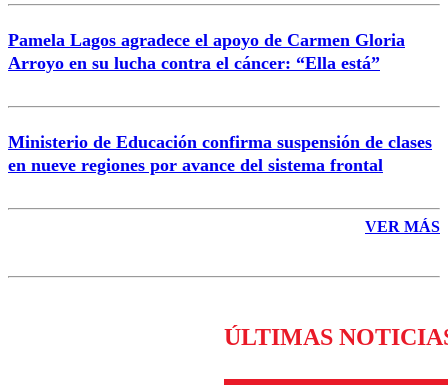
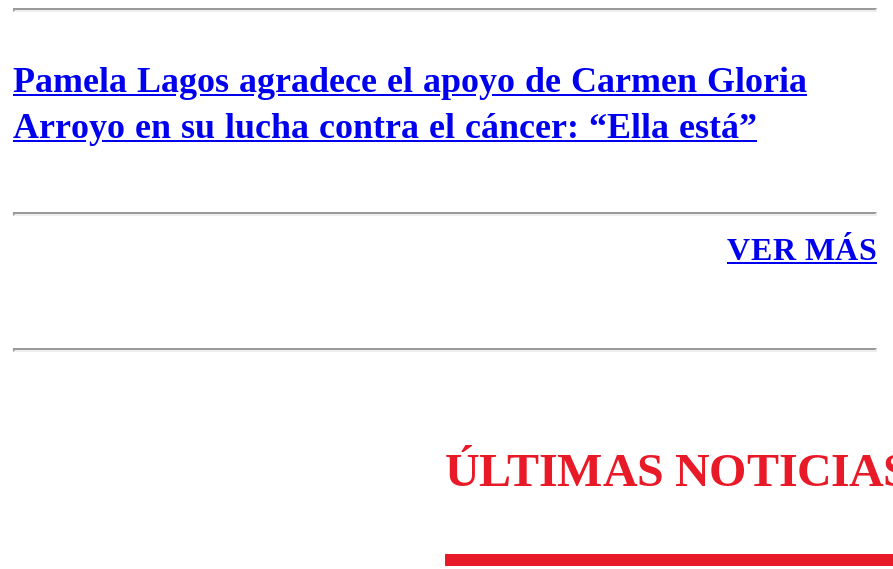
[8,132,432,175] Ministerio de Educación confirma suspensión de clases | en nueve regiones por avance del sistema frontal -> none

